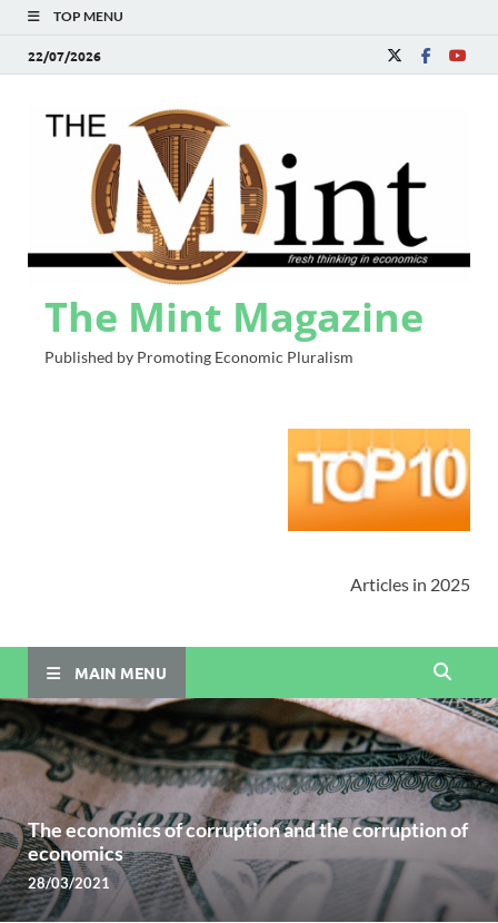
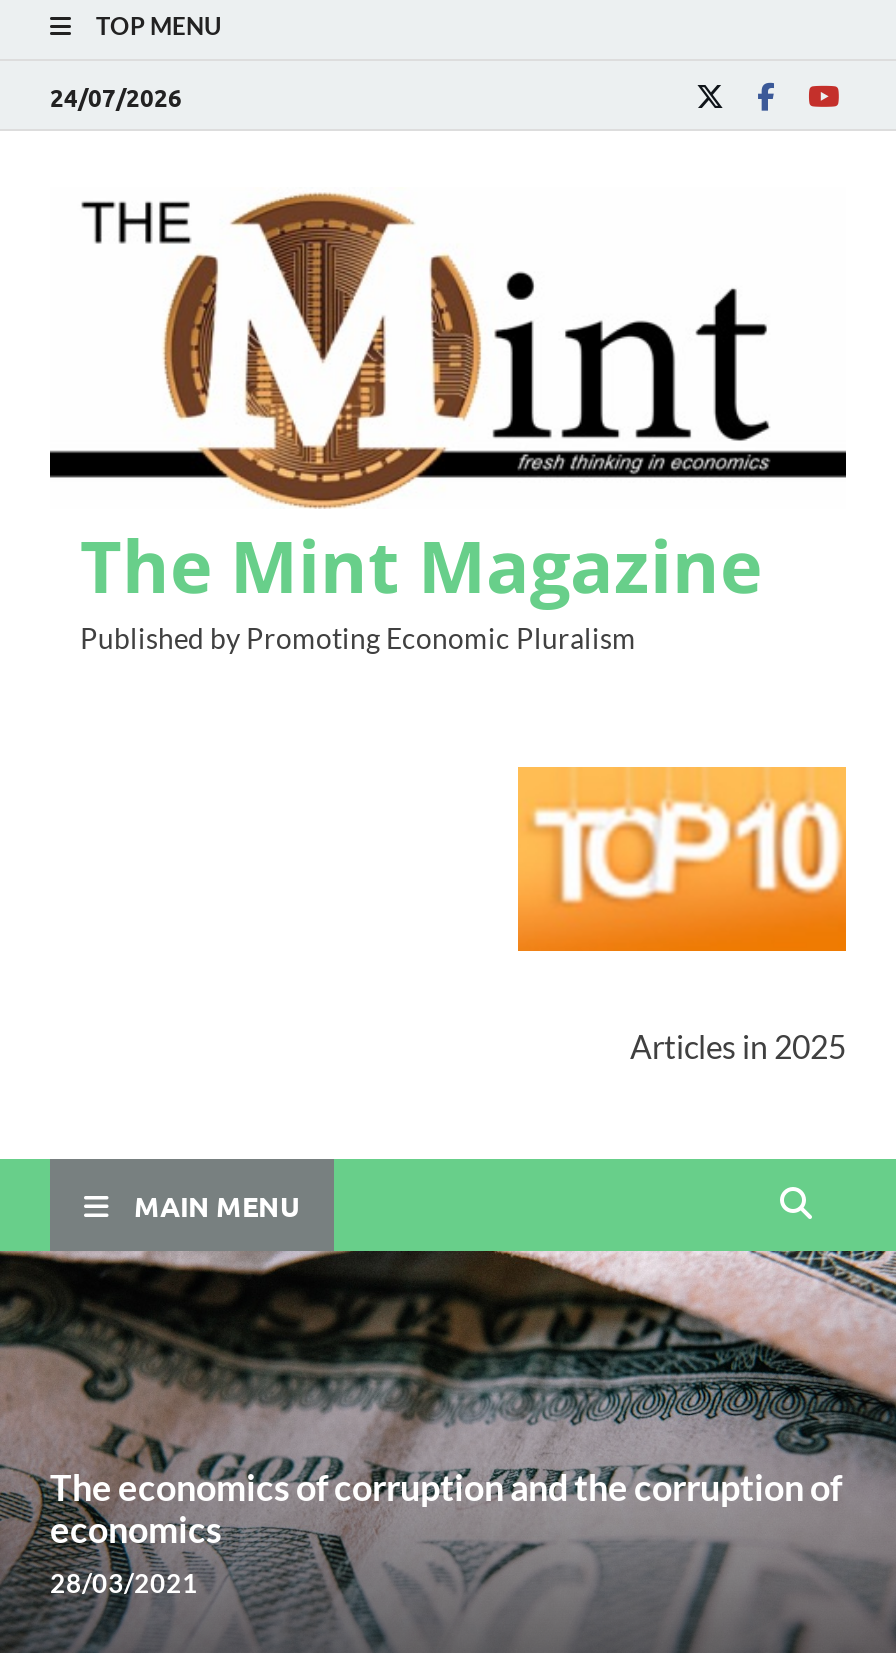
[28,46,101,64] 22/07/2026 -> [50,80,182,112] 24/07/2026

